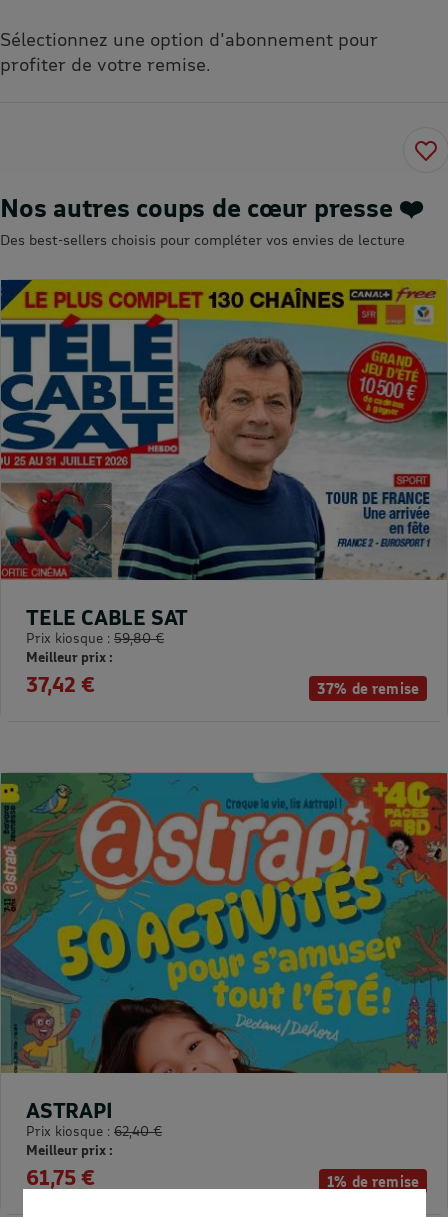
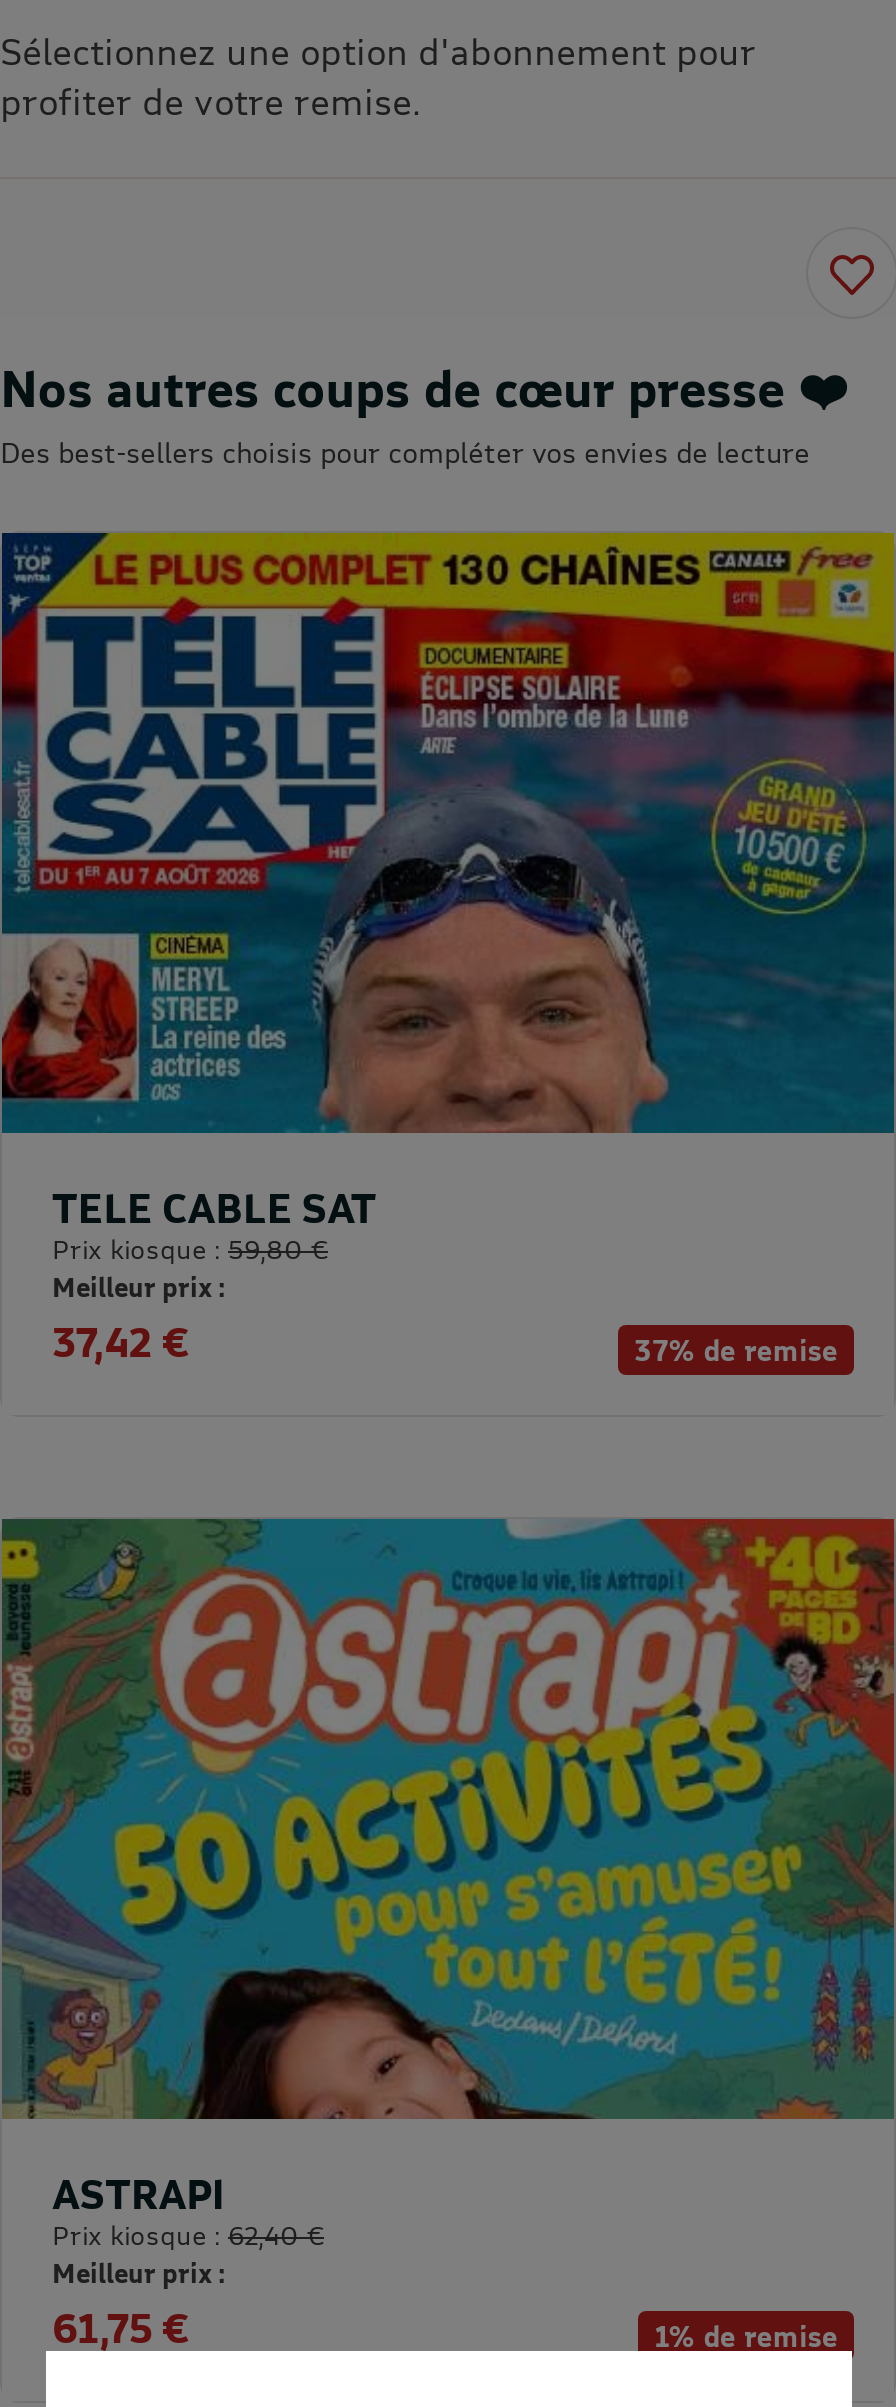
[3,279,445,580] [image] -> [6,531,890,1135] [image]

